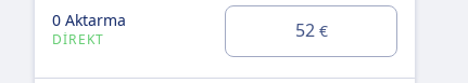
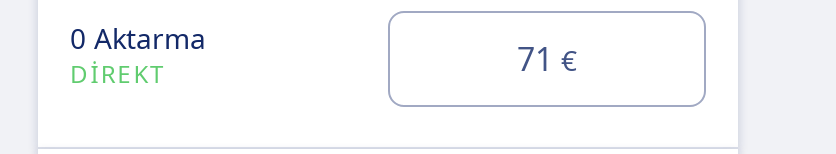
[295,18,327,42] 52 € -> [517,36,577,80] 71 €

